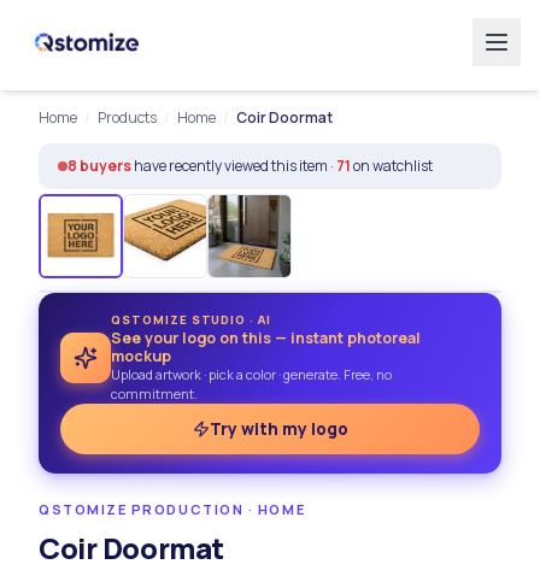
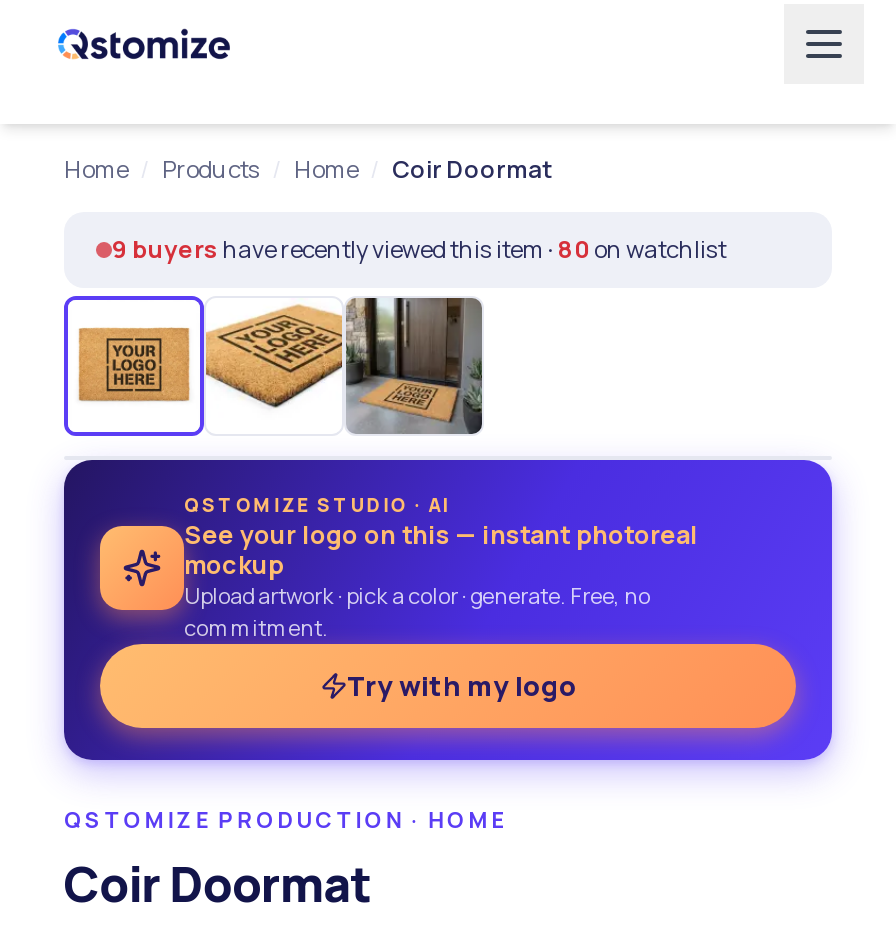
[67,155,433,176] 8 buyers have recently viewed this item · 71 on watchlist -> [112,232,726,266] 9 buyers have recently viewed this item · 80 on watchlist

